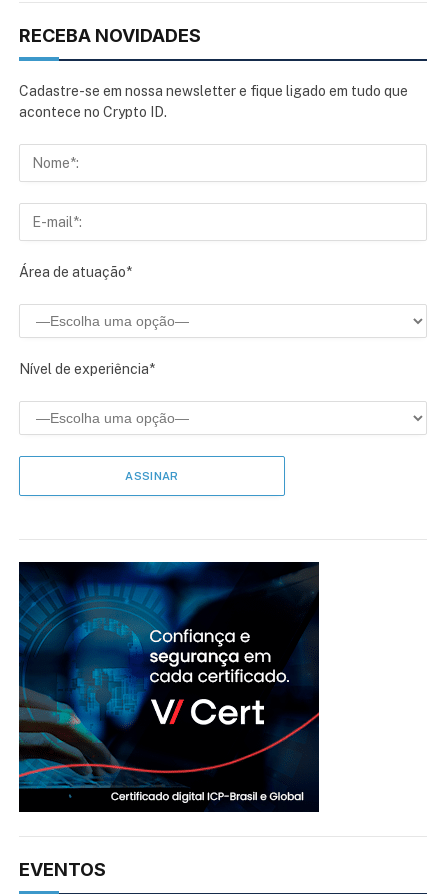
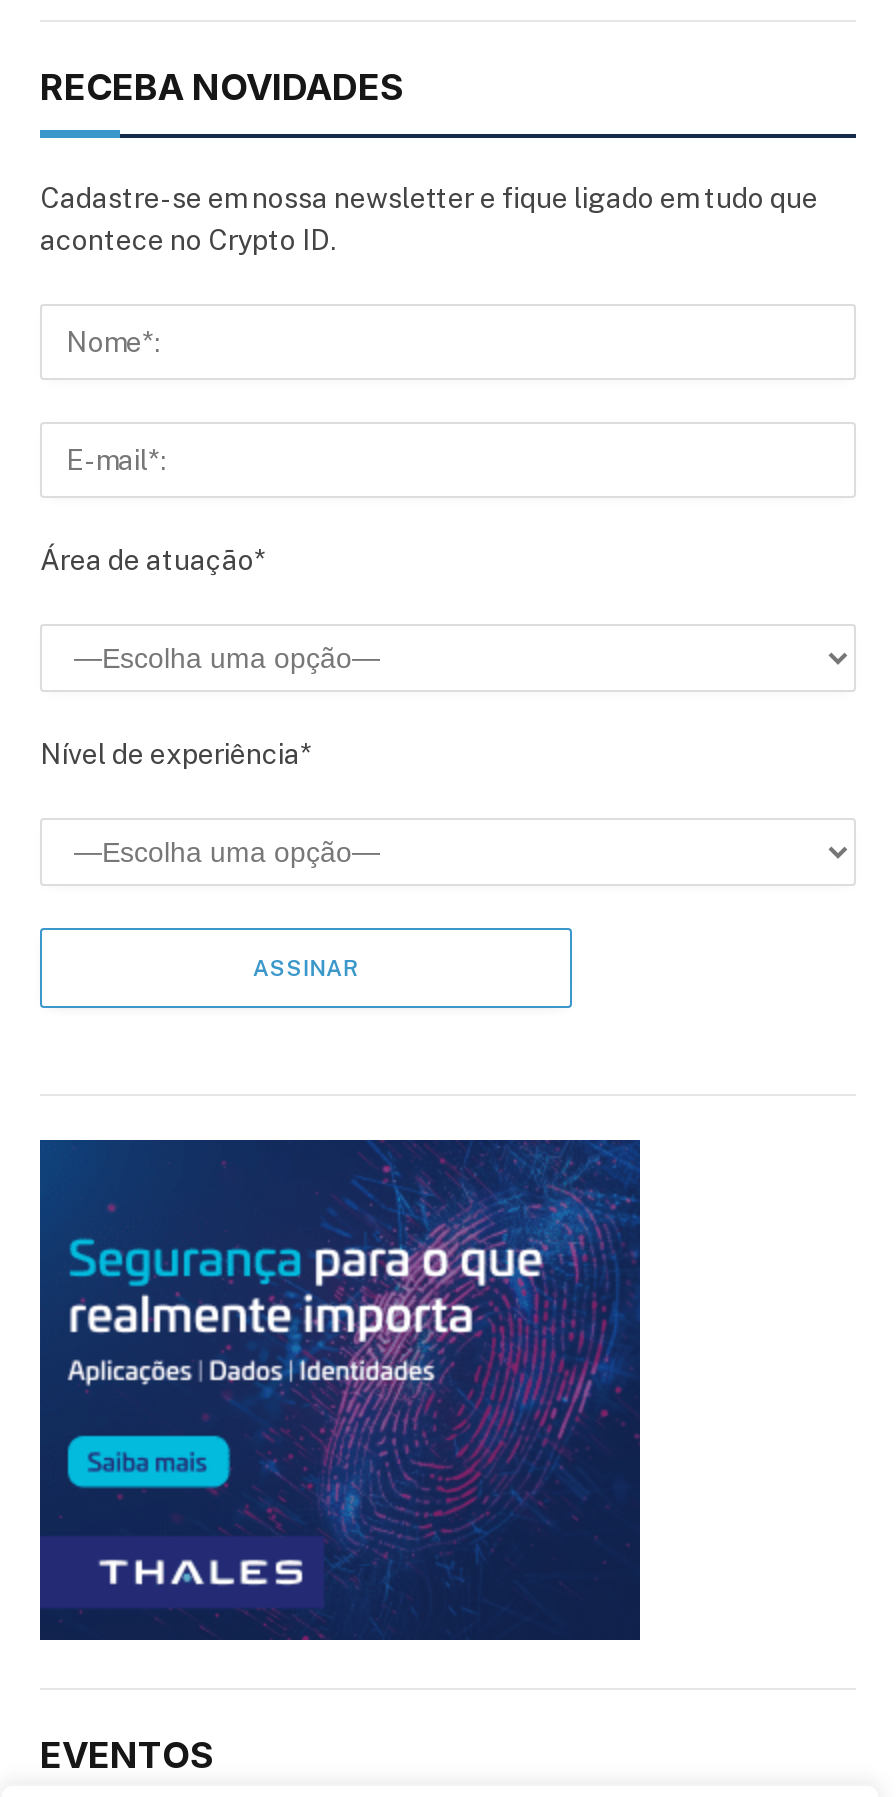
[18,561,320,812] [image] -> [38,1138,642,1642] [image]

